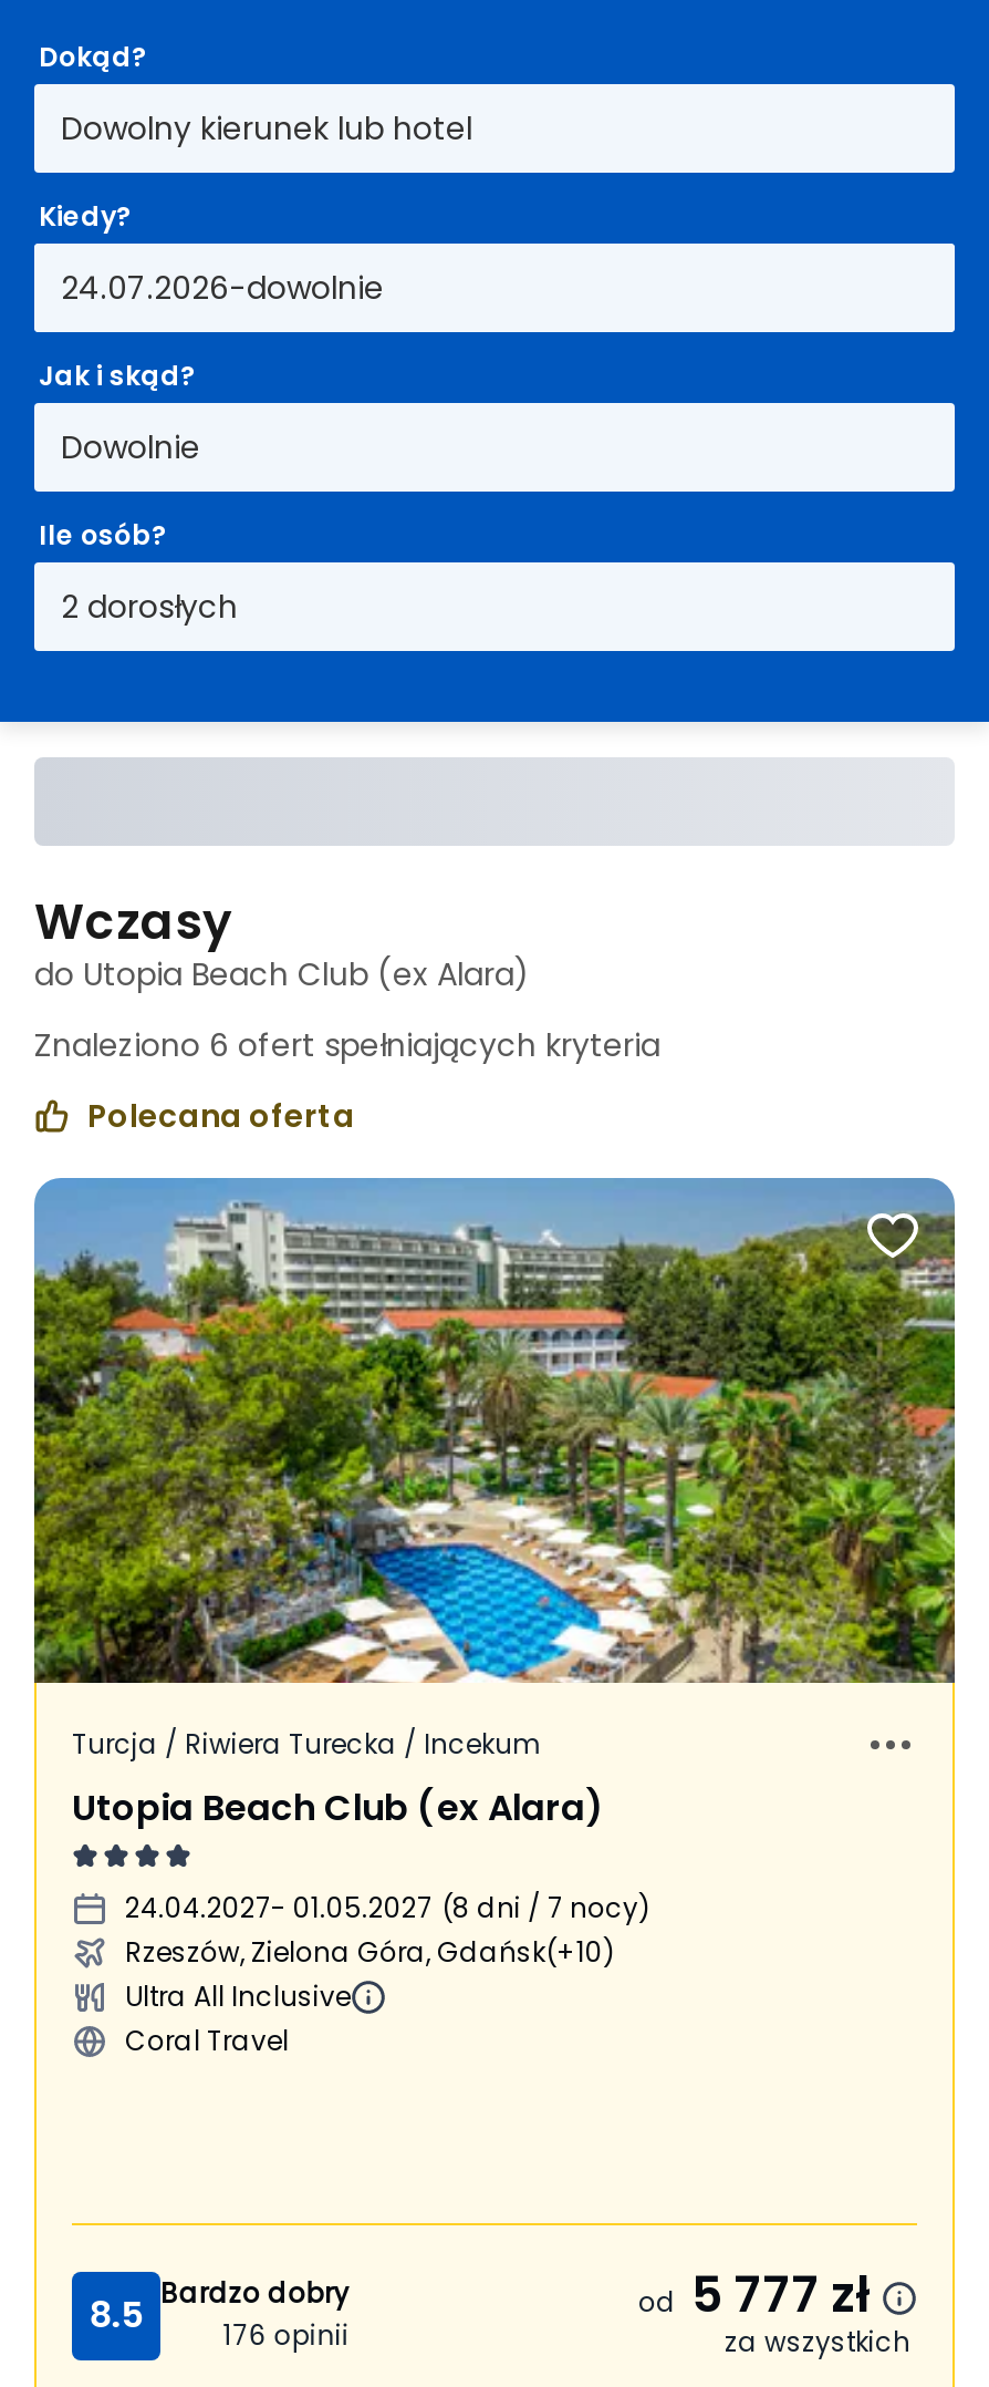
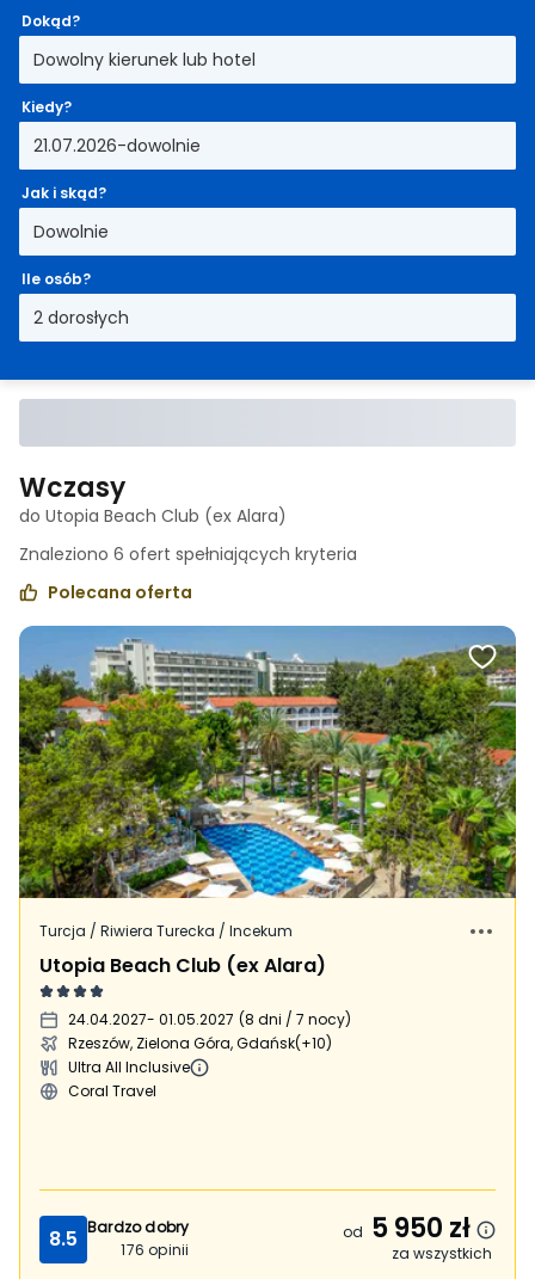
[61,266,384,310] 24.07.2026-dowolnie -> [33,134,201,158] 21.07.2026-dowolnie
[638,2261,871,2329] od 5 777 zł -> [343,1210,471,1247] od 5 950 zł

